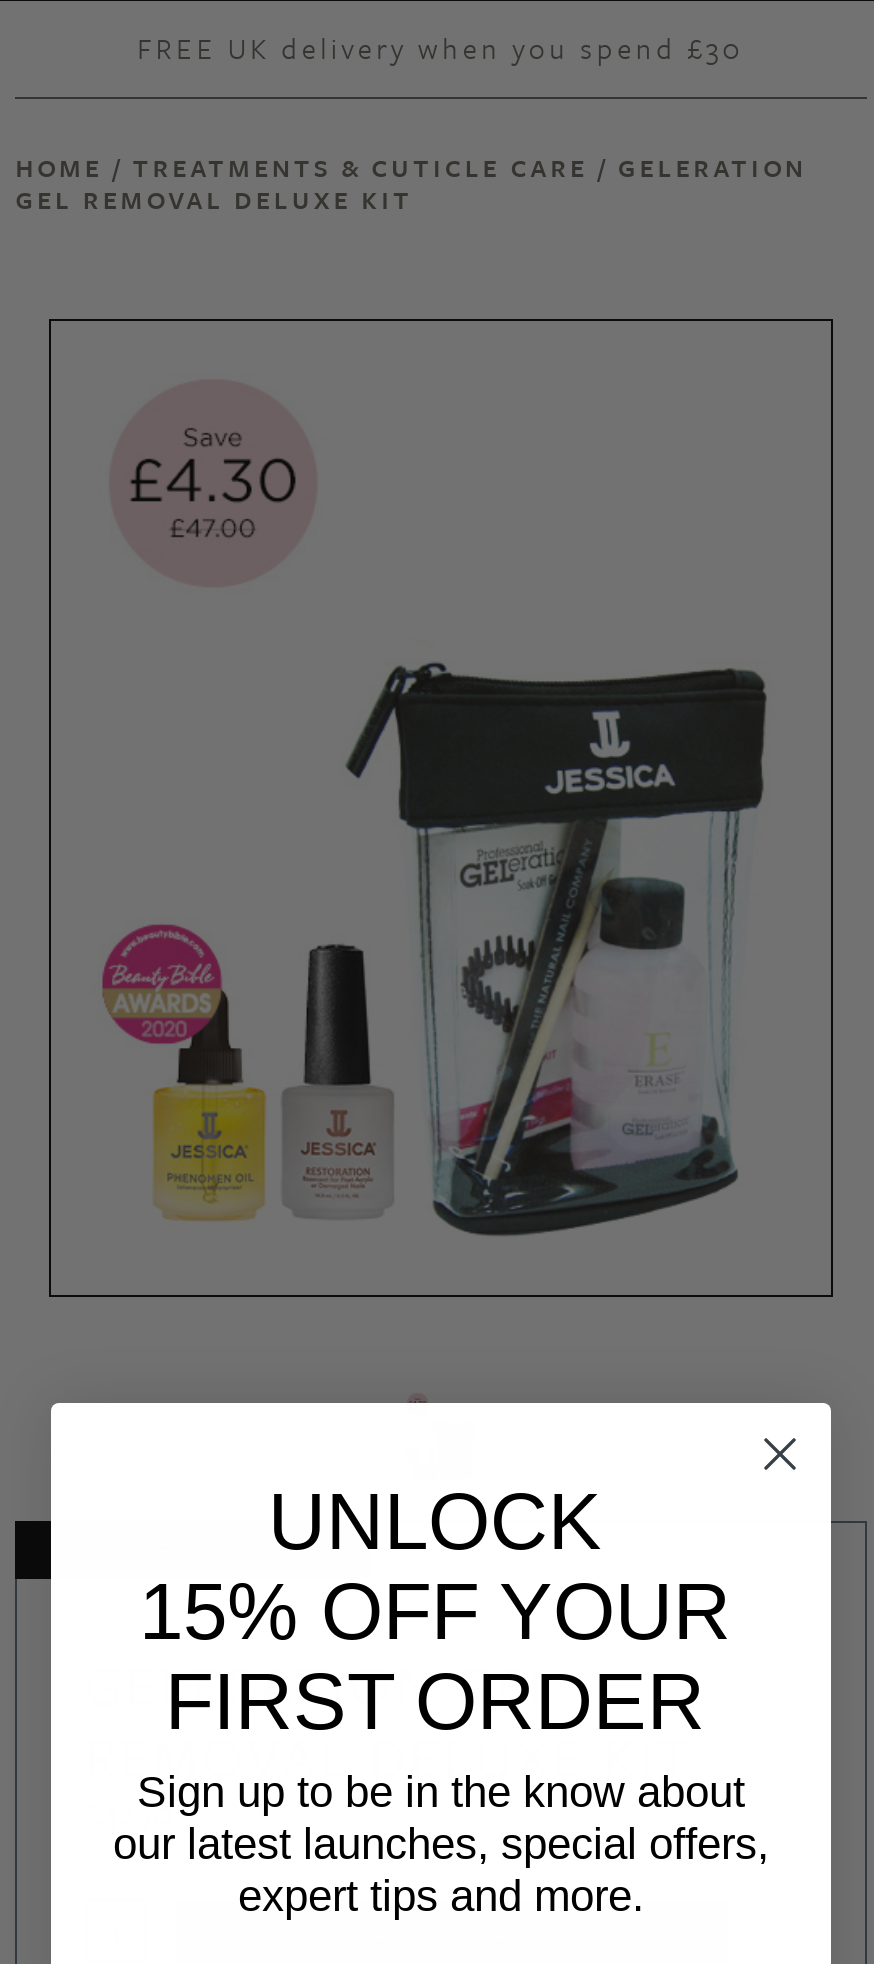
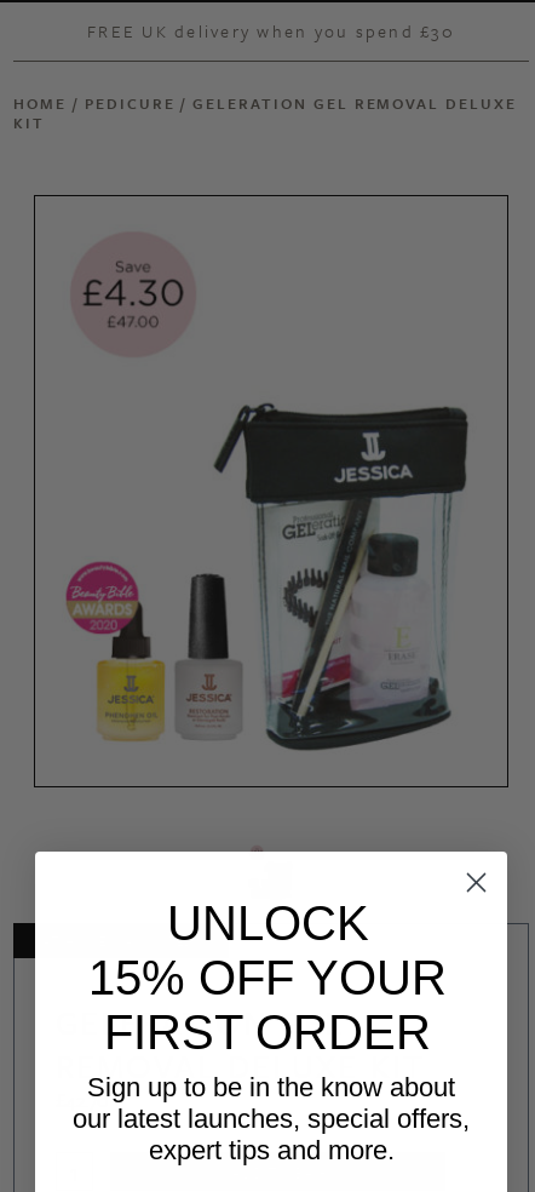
[15,149,807,217] HOME / TREATMENTS & CUTICLE CARE / GELERATION | GEL REMOVAL DELUXE KIT -> [14,92,517,133] HOME / PEDICURE / GELERATION GEL REMOVAL DELUXE | KIT

